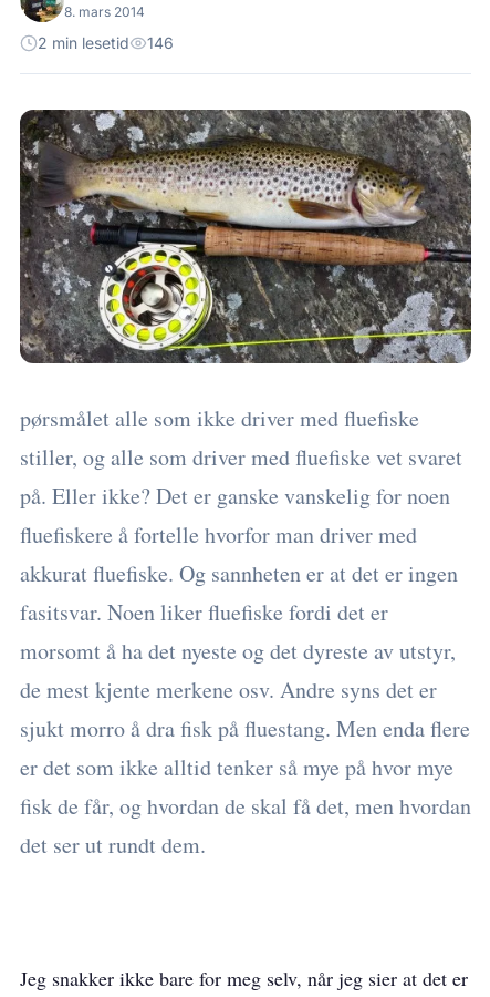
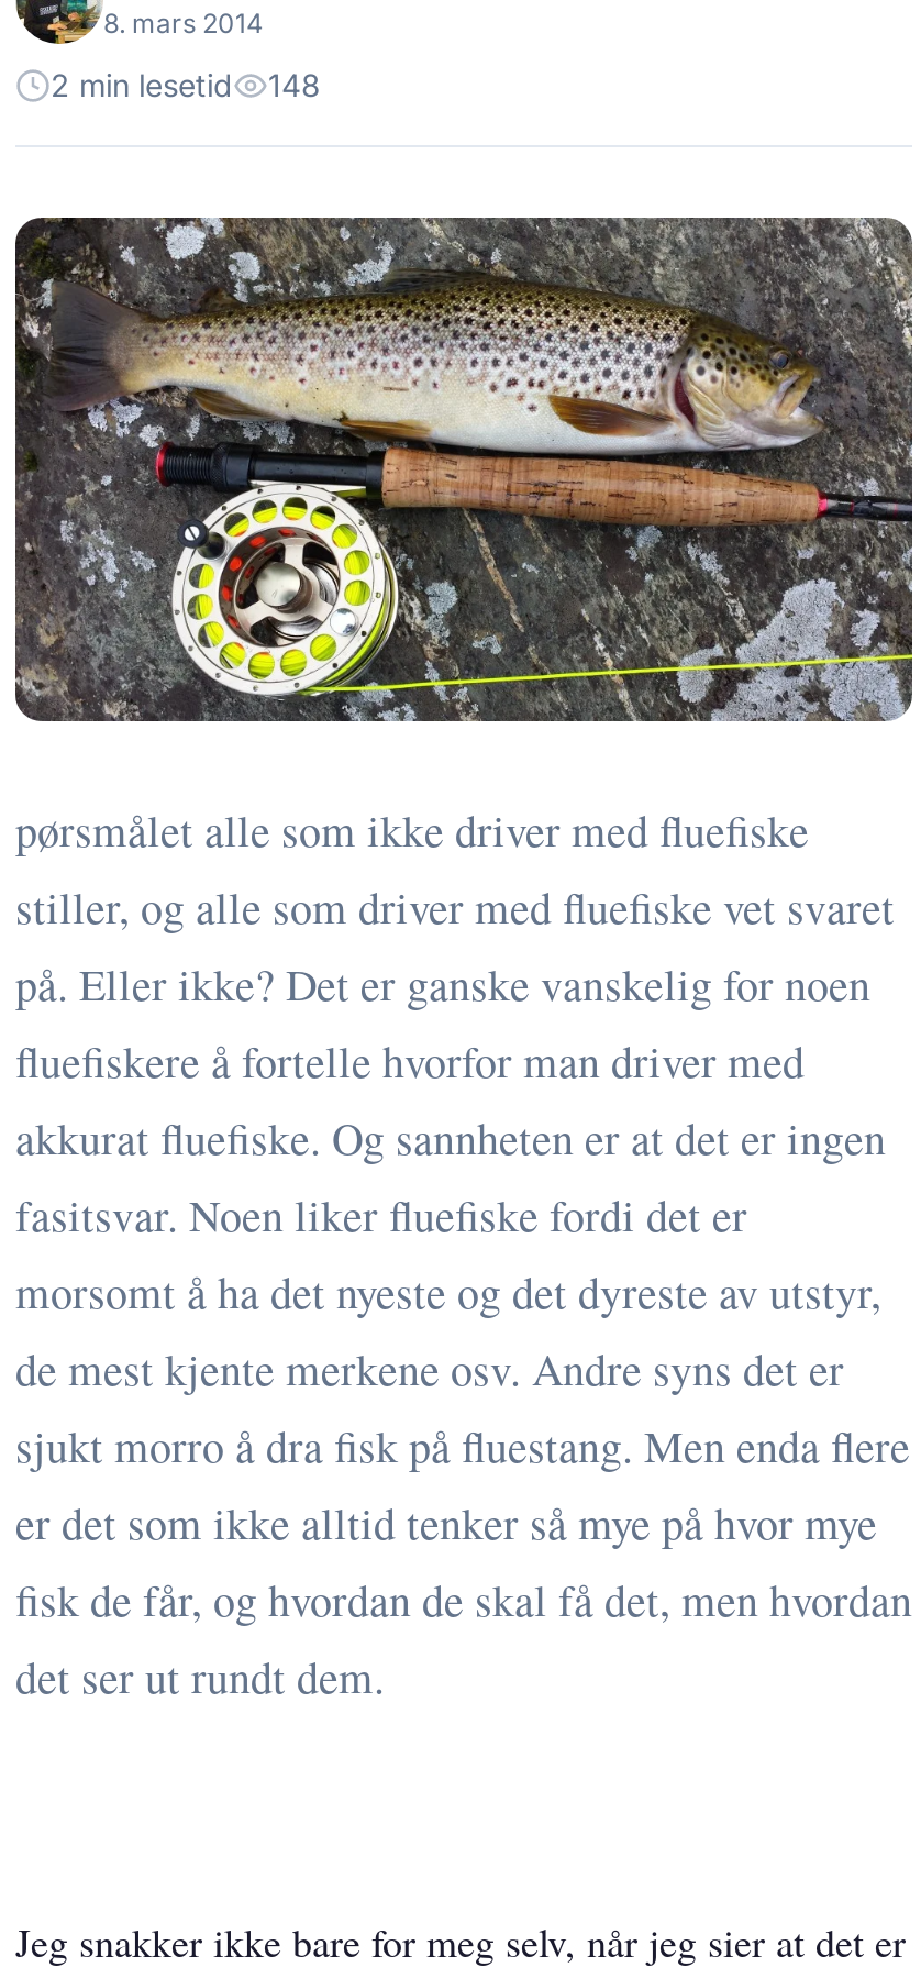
[38,33,174,52] 2 min lesetid 146 -> [51,66,321,103] 2 min lesetid 148

